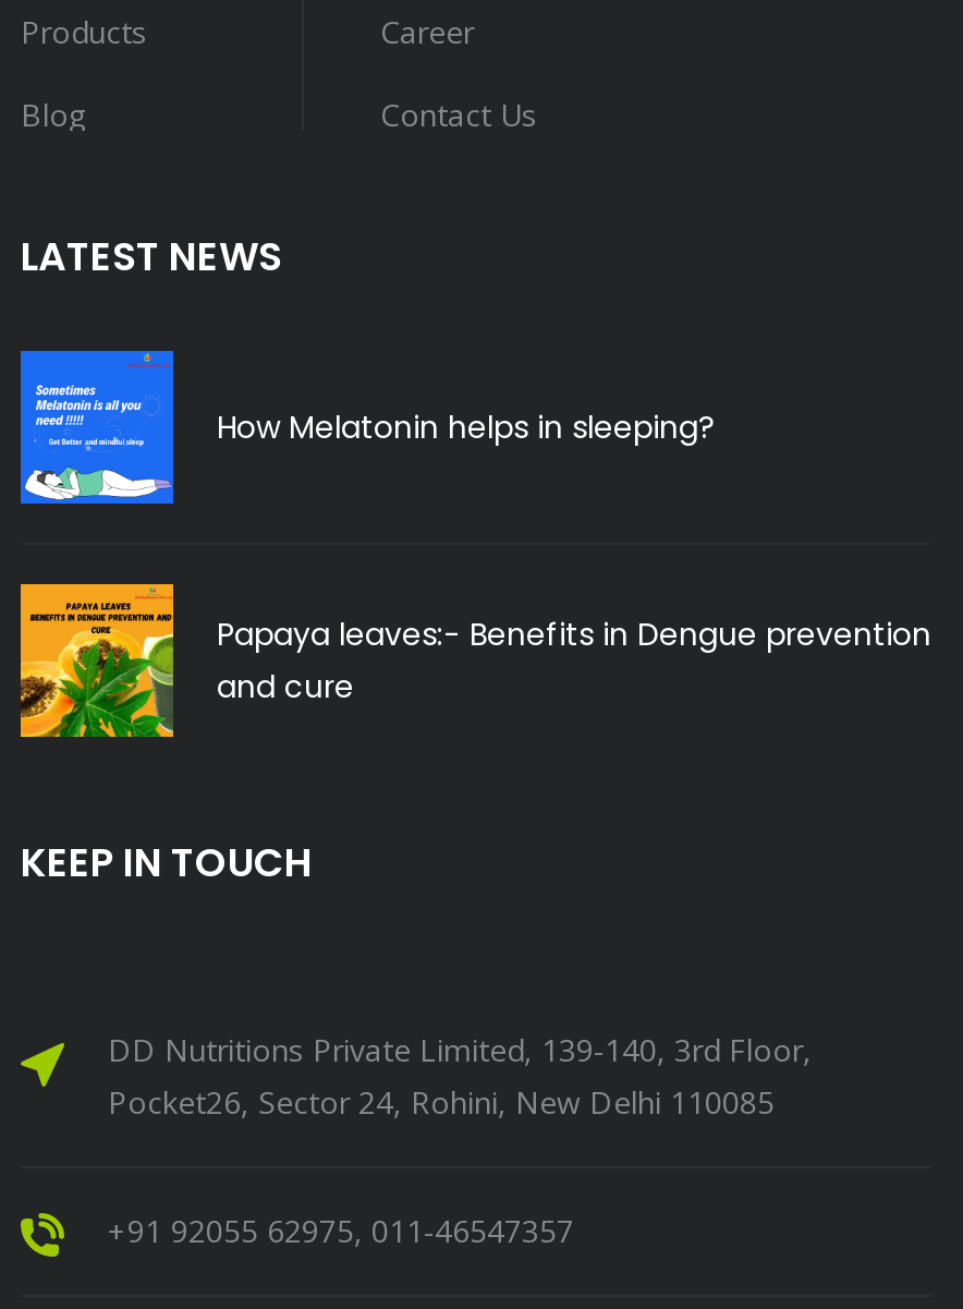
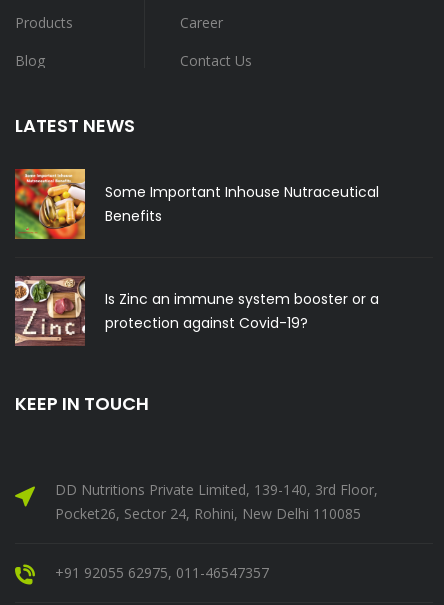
[19,349,716,506] [image] | How Melatonin helps in sleeping? -> [14,168,379,240] [image] | Some Important Inhouse Nutraceutical | Benefits
[19,582,931,739] [image] | Papaya leaves:- Benefits in Dengue prevention | and cure -> [14,275,379,347] [image] | Is Zinc an immune system booster or a | protection against Covid-19?

